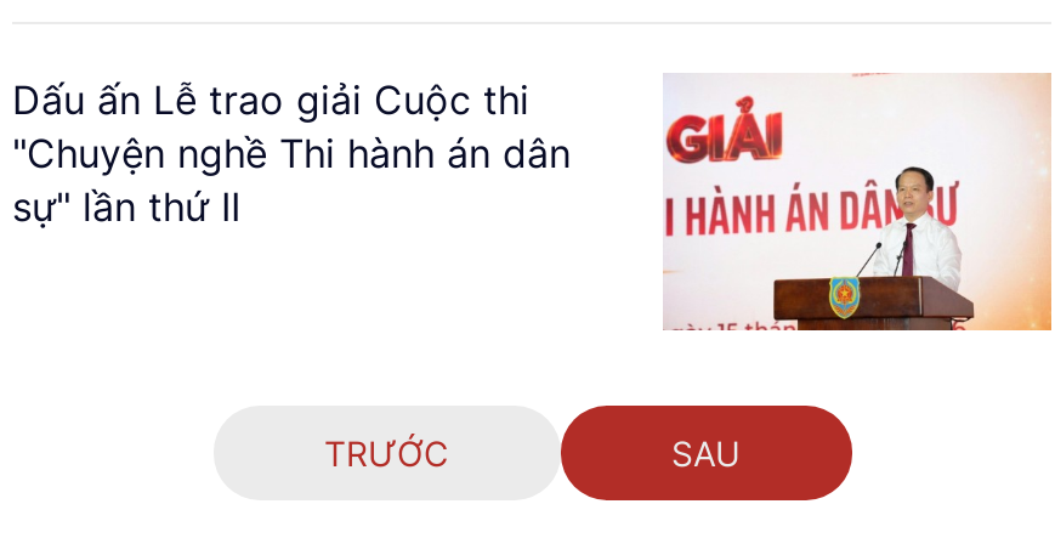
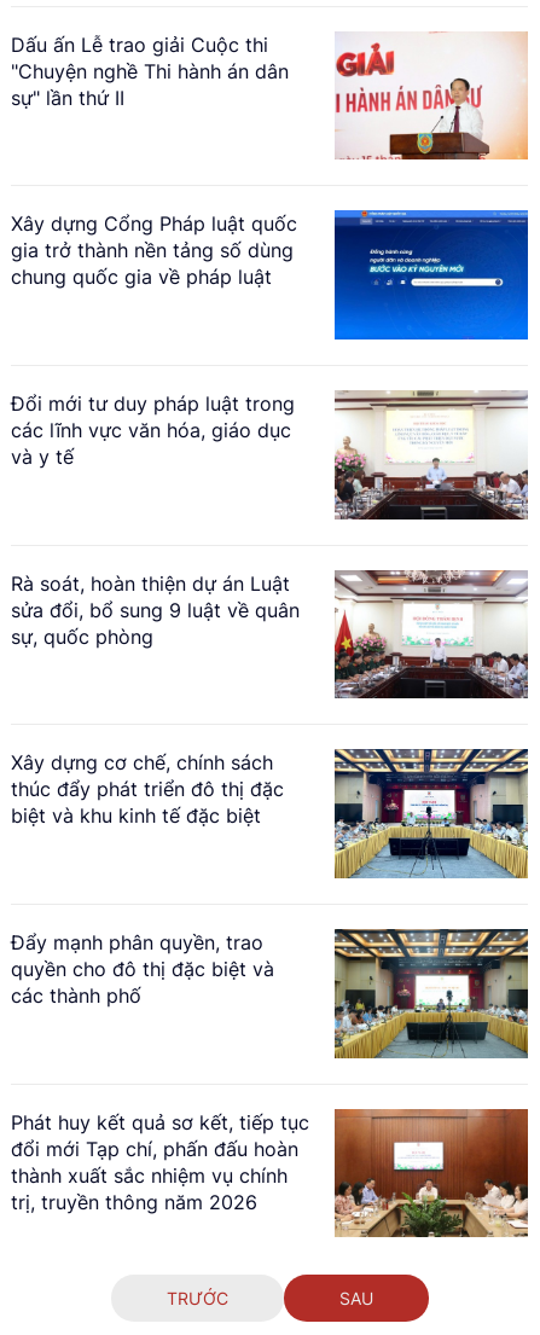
none -> [11,209,529,341] [image] | Xây dựng Cổng Pháp luật quốc | gia trở thành nền tảng số dùng | chung quốc gia về pháp luật
none -> [11,389,529,521] [image] | Đổi mới tư duy pháp luật trong | các lĩnh vực văn hóa, giáo dục | và y tế
none -> [11,569,529,700] [image] | Rà soát, hoàn thiện dự án Luật | sửa đổi, bổ sung 9 luật về quân | sự, quốc phòng
none -> [11,751,284,828] Xây dựng cơ chế, chính sách | thúc đẩy phát triển đô thị đặc | biệt và khu kinh tế đặc biệt
none -> [11,930,274,1008] Đẩy mạnh phân quyền, trao | quyền cho đô thị đặc biệt và | các thành phố
none -> [11,1108,529,1237] [image] | Phát huy kết quả sơ kết, tiếp tục | đổi mới Tạp chí, phấn đấu hoàn | thành xuất sắc nhiệm vụ chính | trị, truyền thông năm 2026
none -> [333,748,529,880] [image]
none -> [333,928,529,1060] [image]

